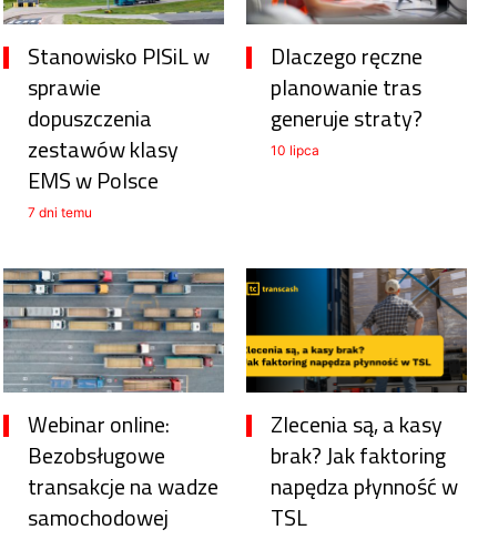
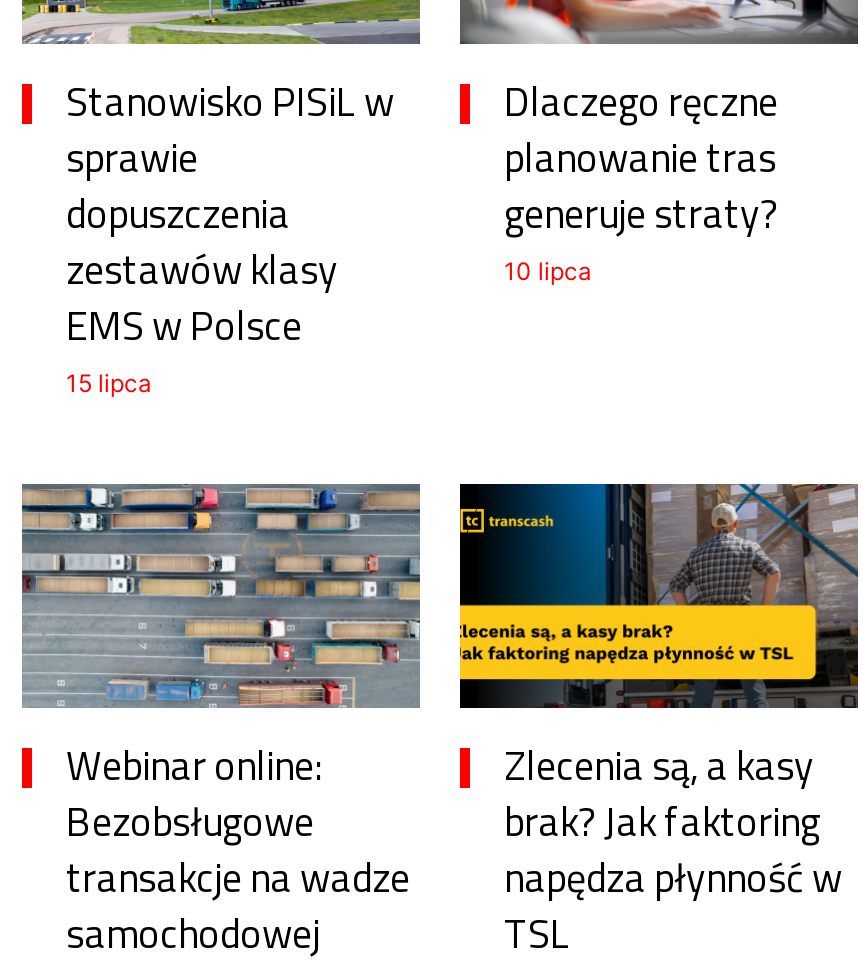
[28,204,92,221] 7 dni temu -> [66,368,152,398] 15 lipca

